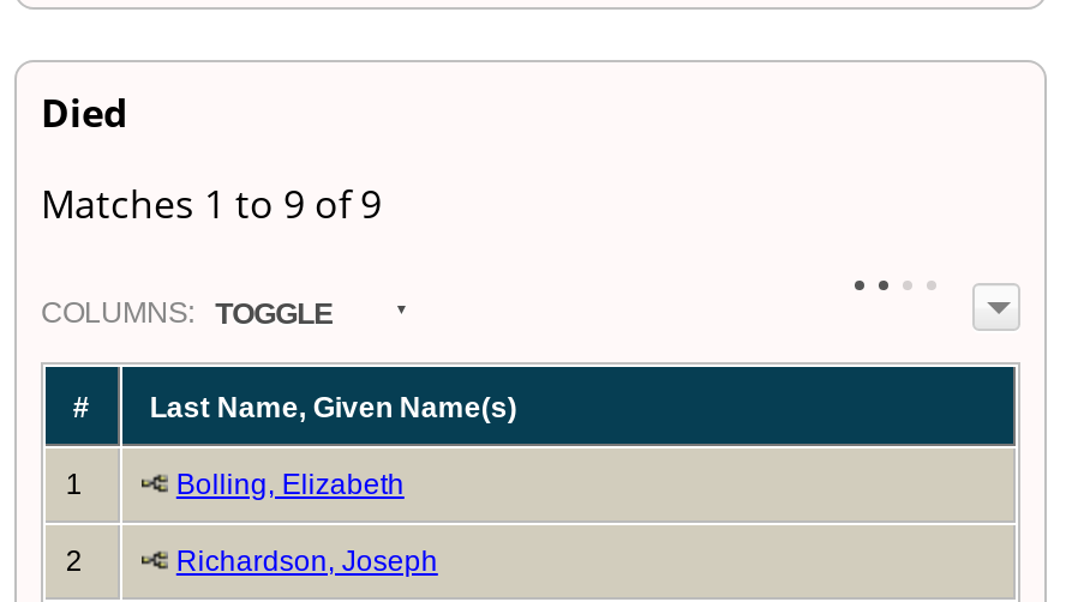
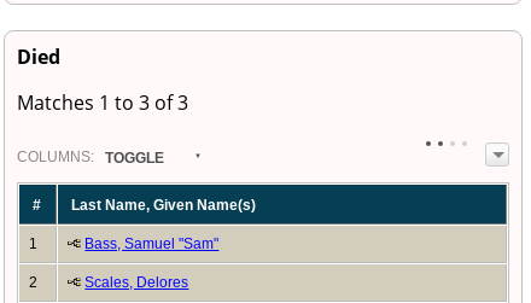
[41,178,382,231] Matches 1 to 9 of 9 -> [17,90,188,116] Matches 1 to 3 of 3
[176,467,404,501] Bolling, Elizabeth -> [85,235,219,252] Bass, Samuel "Sam"
[176,544,438,578] Richardson, Joseph -> [85,274,189,291] Scales, Delores

